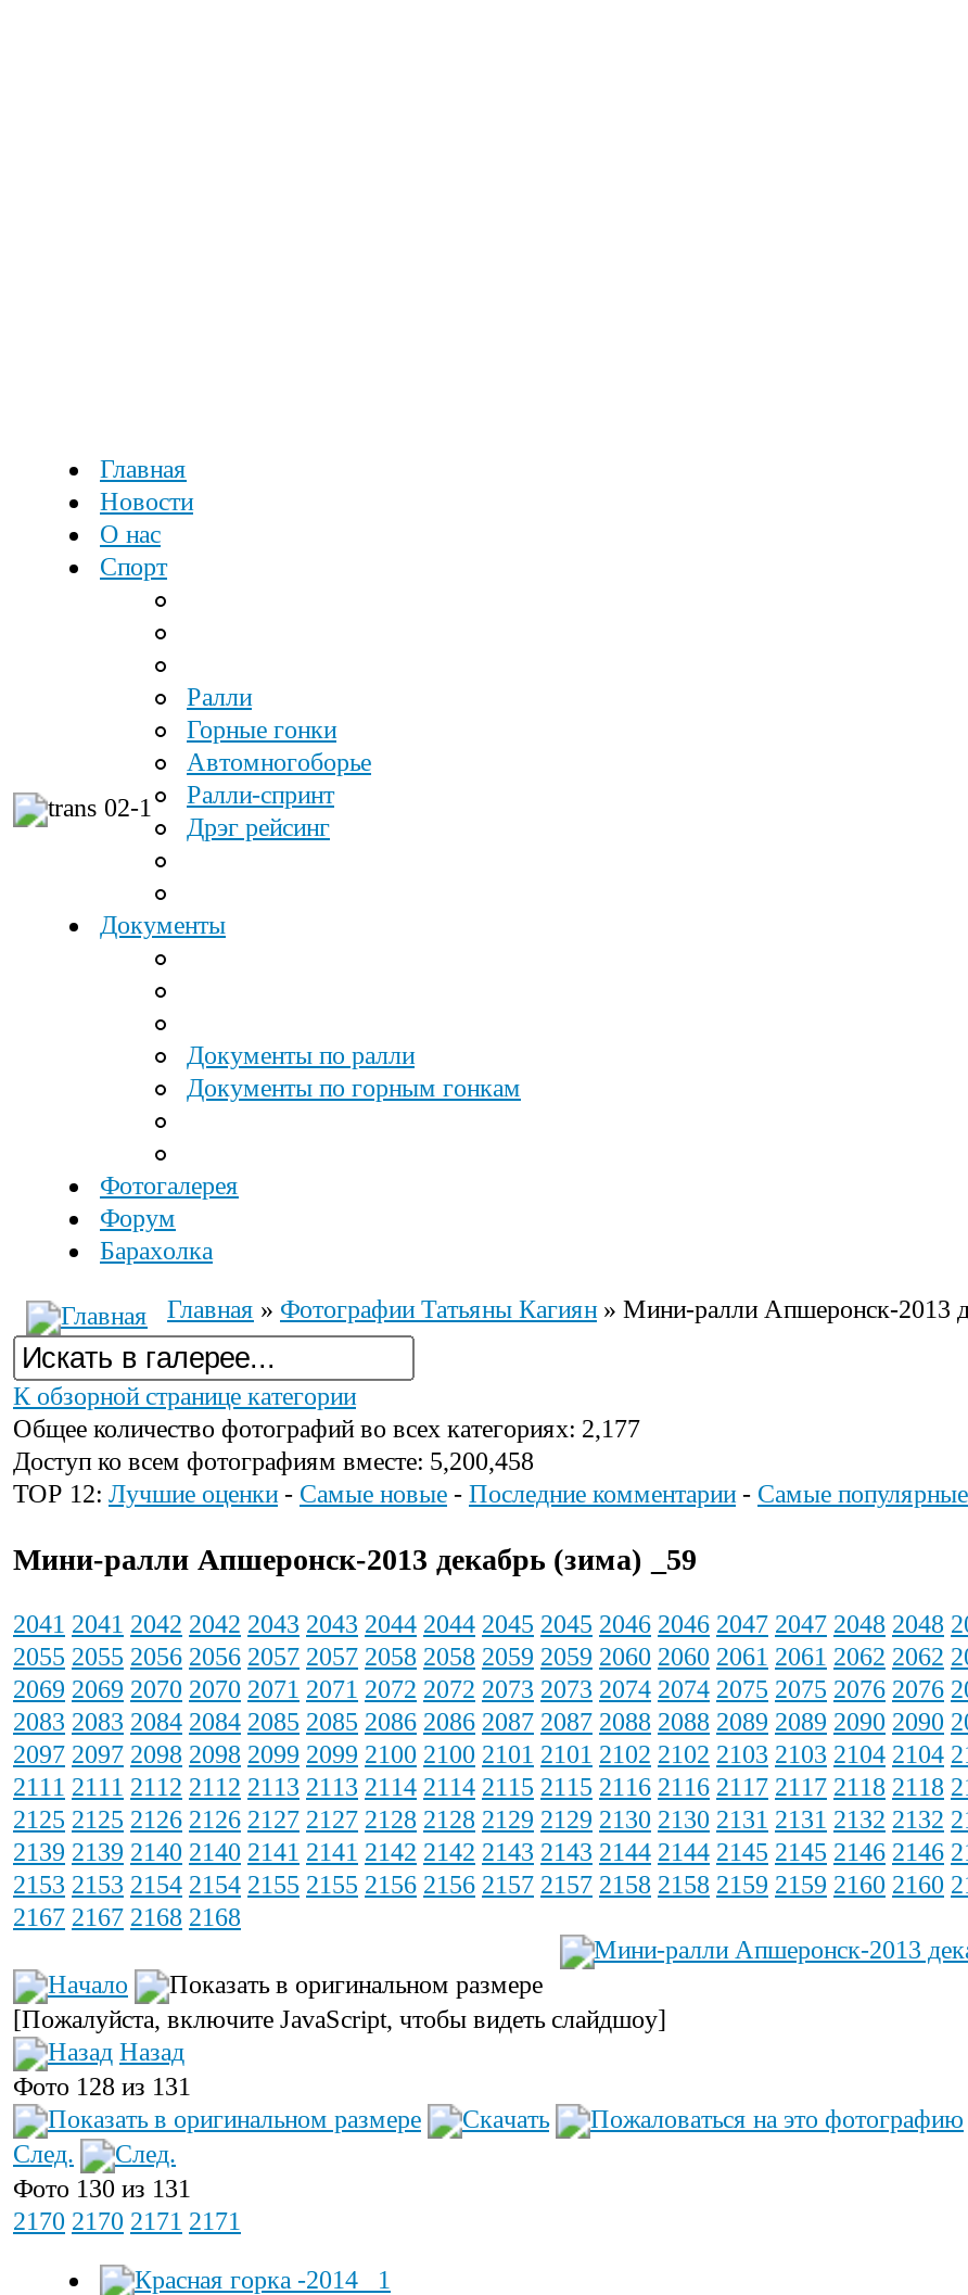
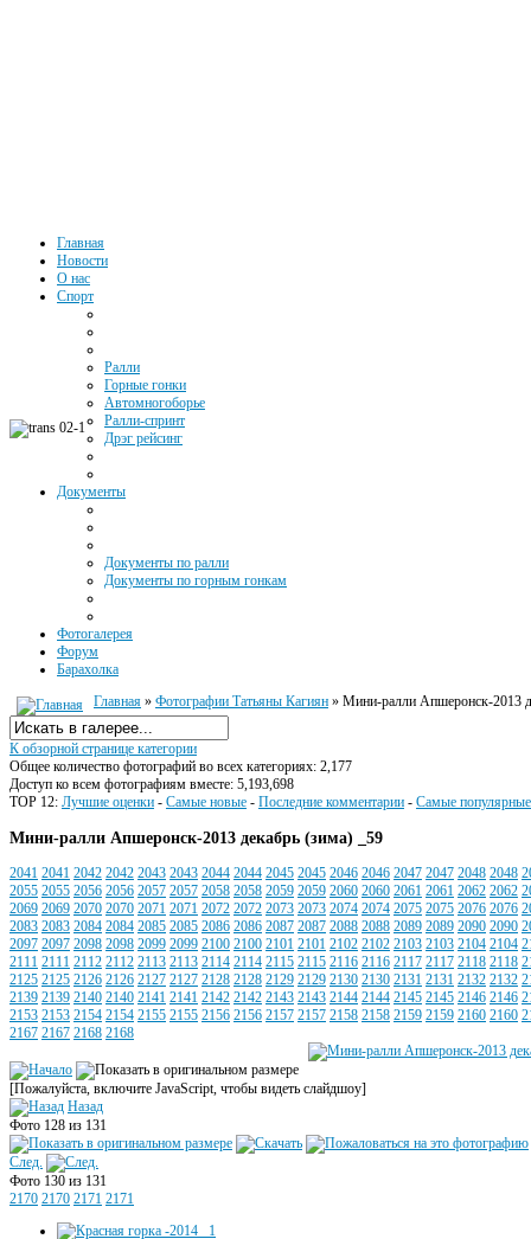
[13,1446,534,1476] Доступ ко всем фотографиям вместе: 5,200,458 -> [9,776,294,792] Доступ ко всем фотографиям вместе: 5,193,698

